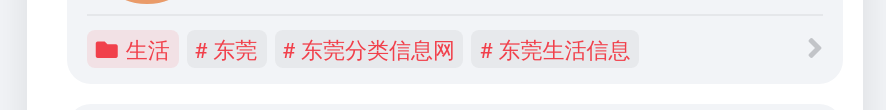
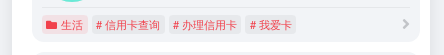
[195,32,630,64] # 东莞 | # 东莞分类信息网 | # 东莞生活信息 -> [96,16,292,32] # 信用卡查询 | # 办理信用卡 | # 我爱卡

